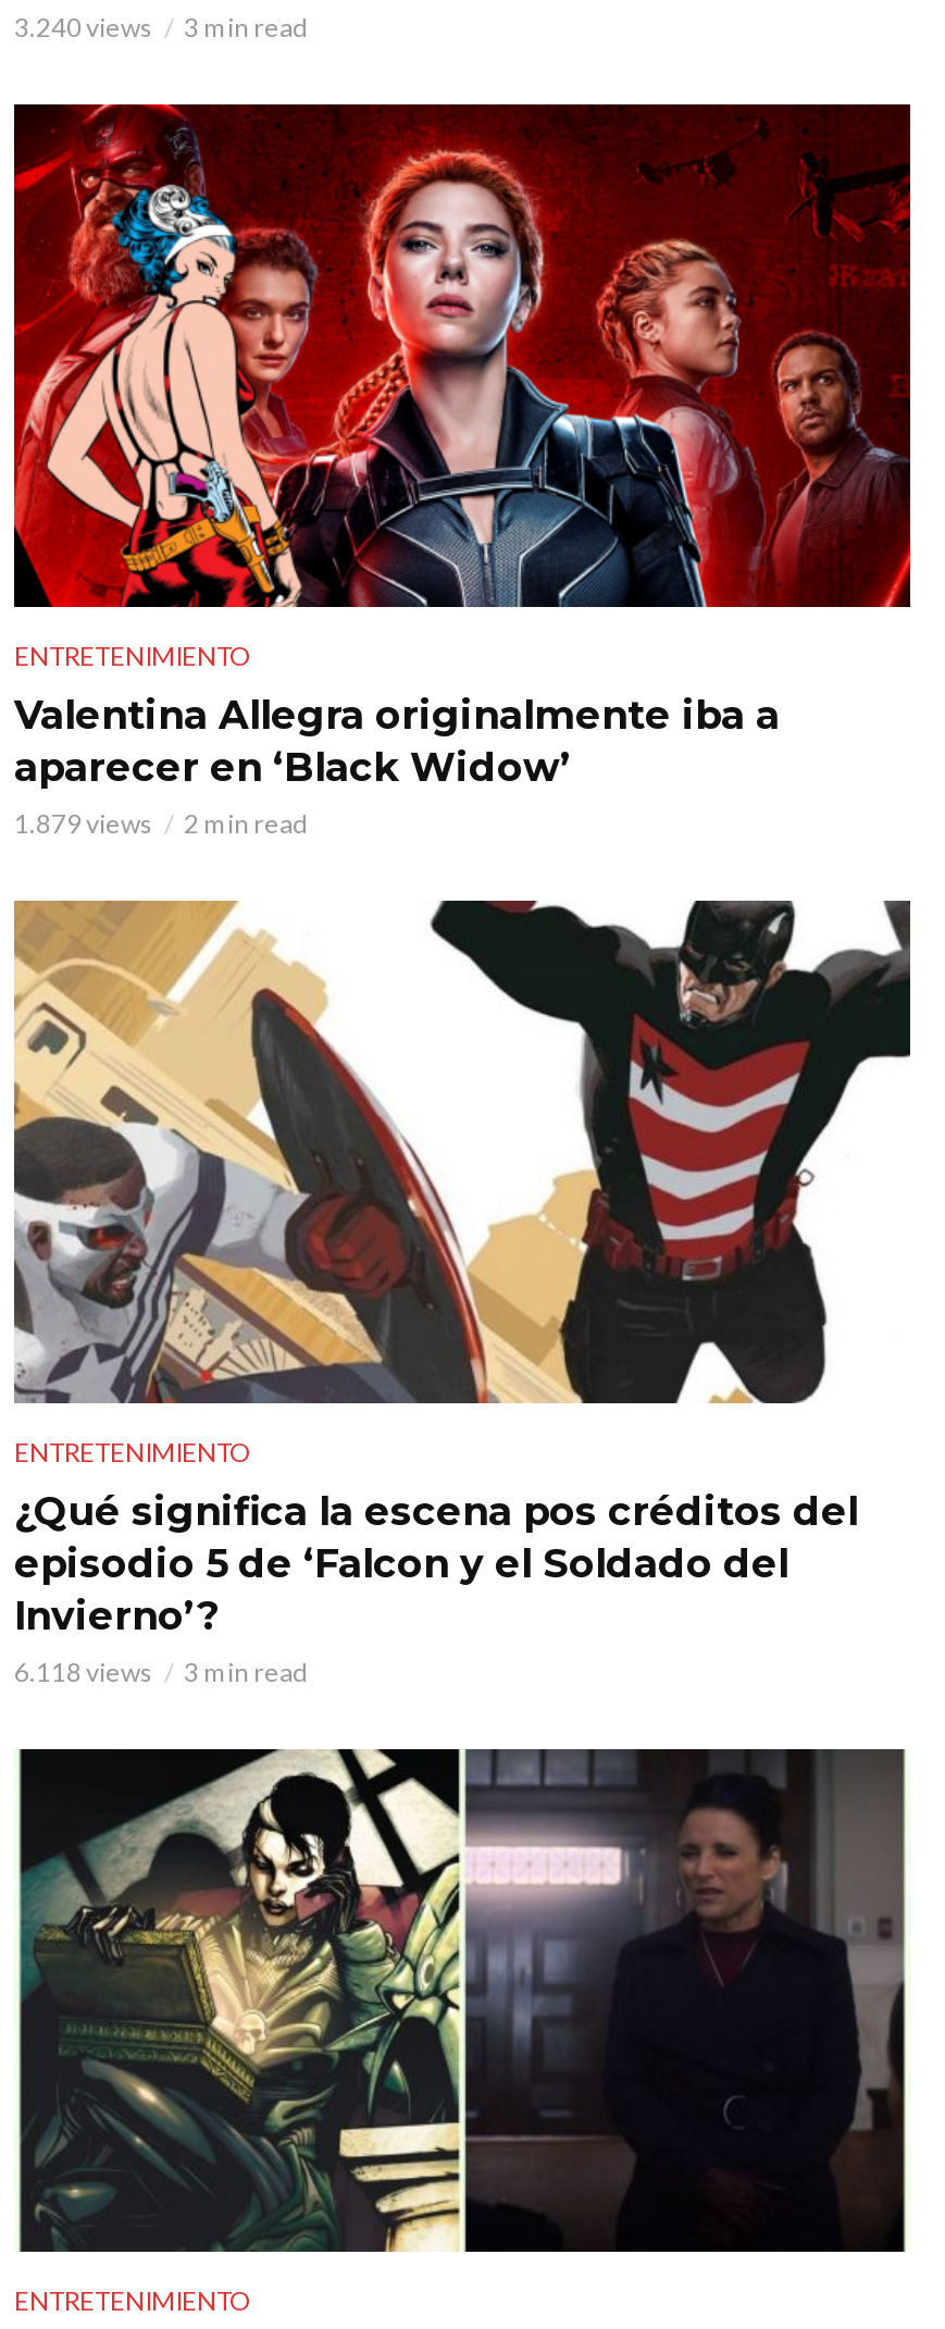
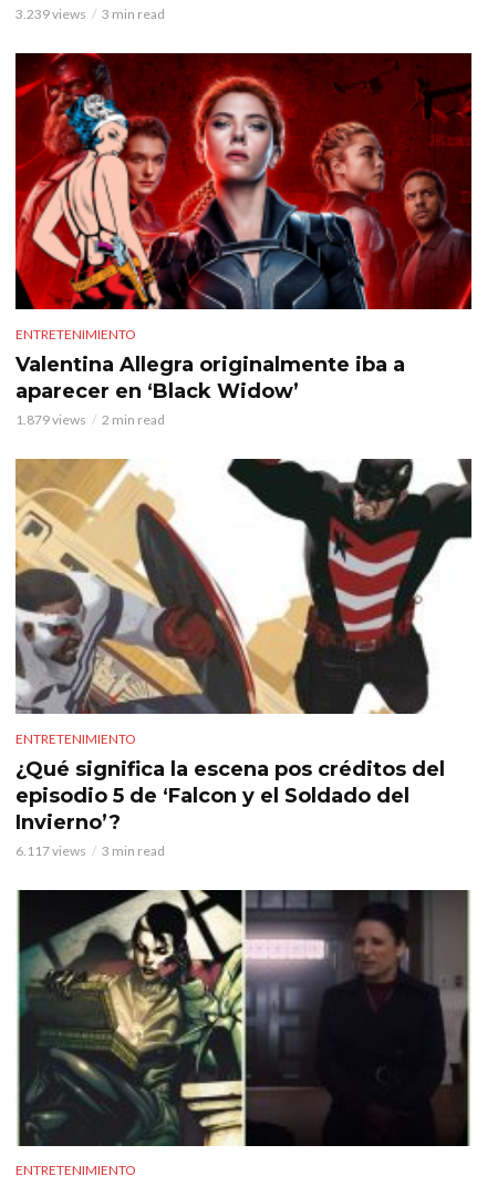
[14,10,308,43] 3.240 views 3 min read -> [15,6,165,23] 3.239 views 3 min read
[14,1655,308,1687] 6.118 views 3 min read -> [15,842,165,859] 6.117 views 3 min read

